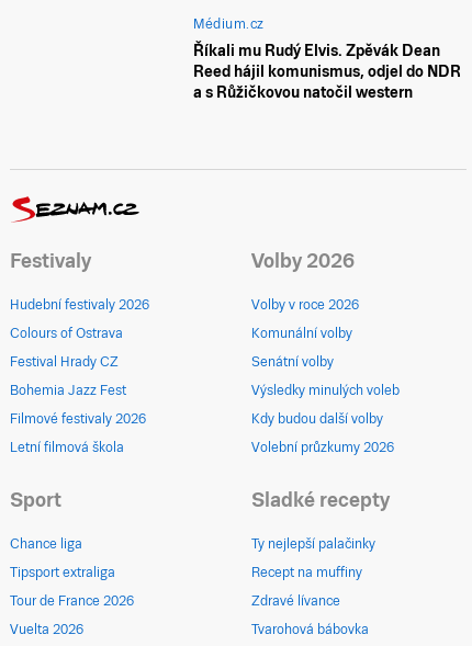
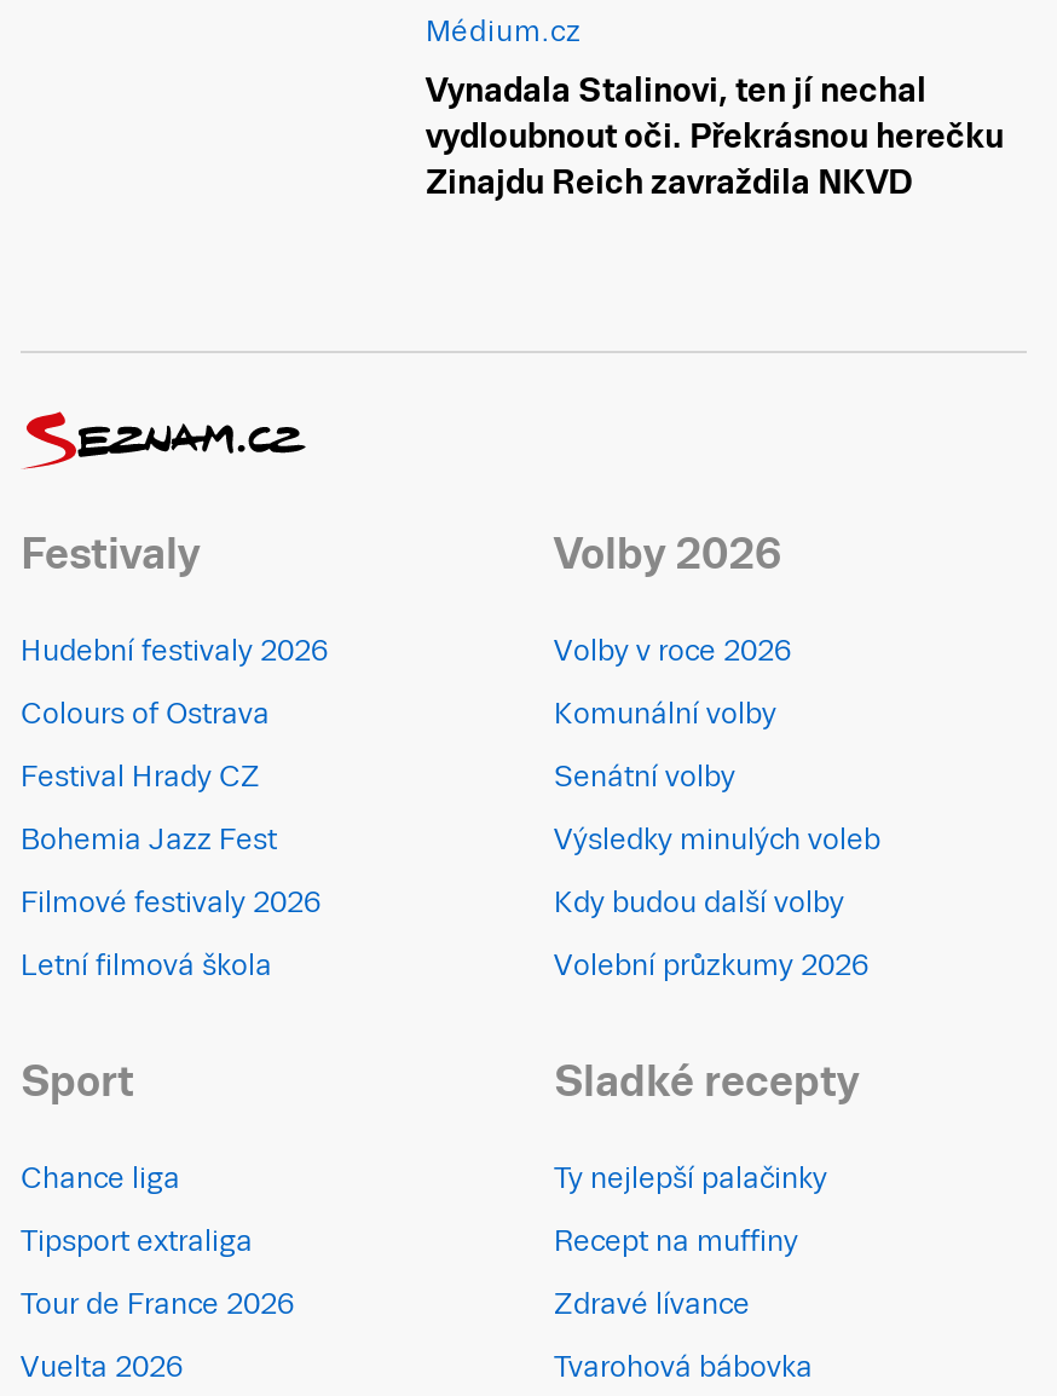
[194,42,462,101] Říkali mu Rudý Elvis. Zpěvák Dean | Reed hájil komunismus, odjel do NDR | a s Růžičkovou natočil western -> [426,70,1004,201] Vynadala Stalinovi, ten jí nechal | vydloubnout oči. Překrásnou herečku | Zinajdu Reich zavraždila NKVD

